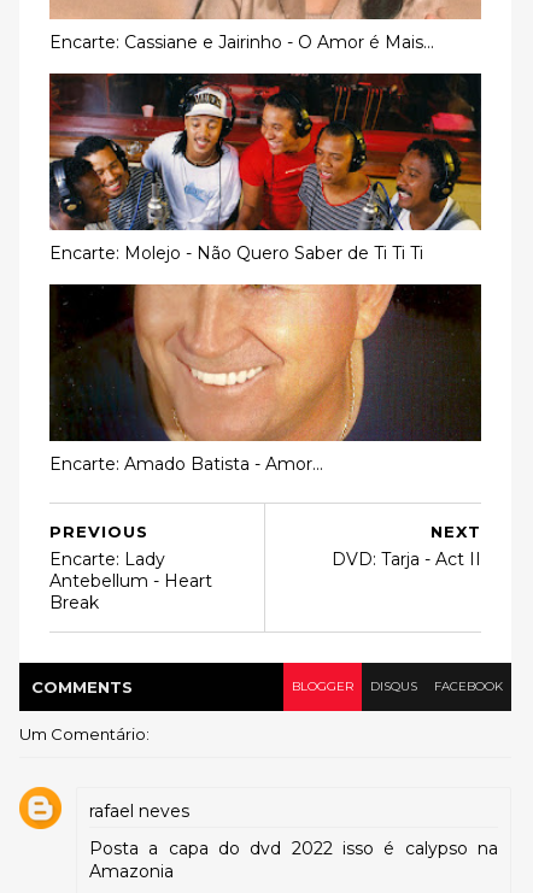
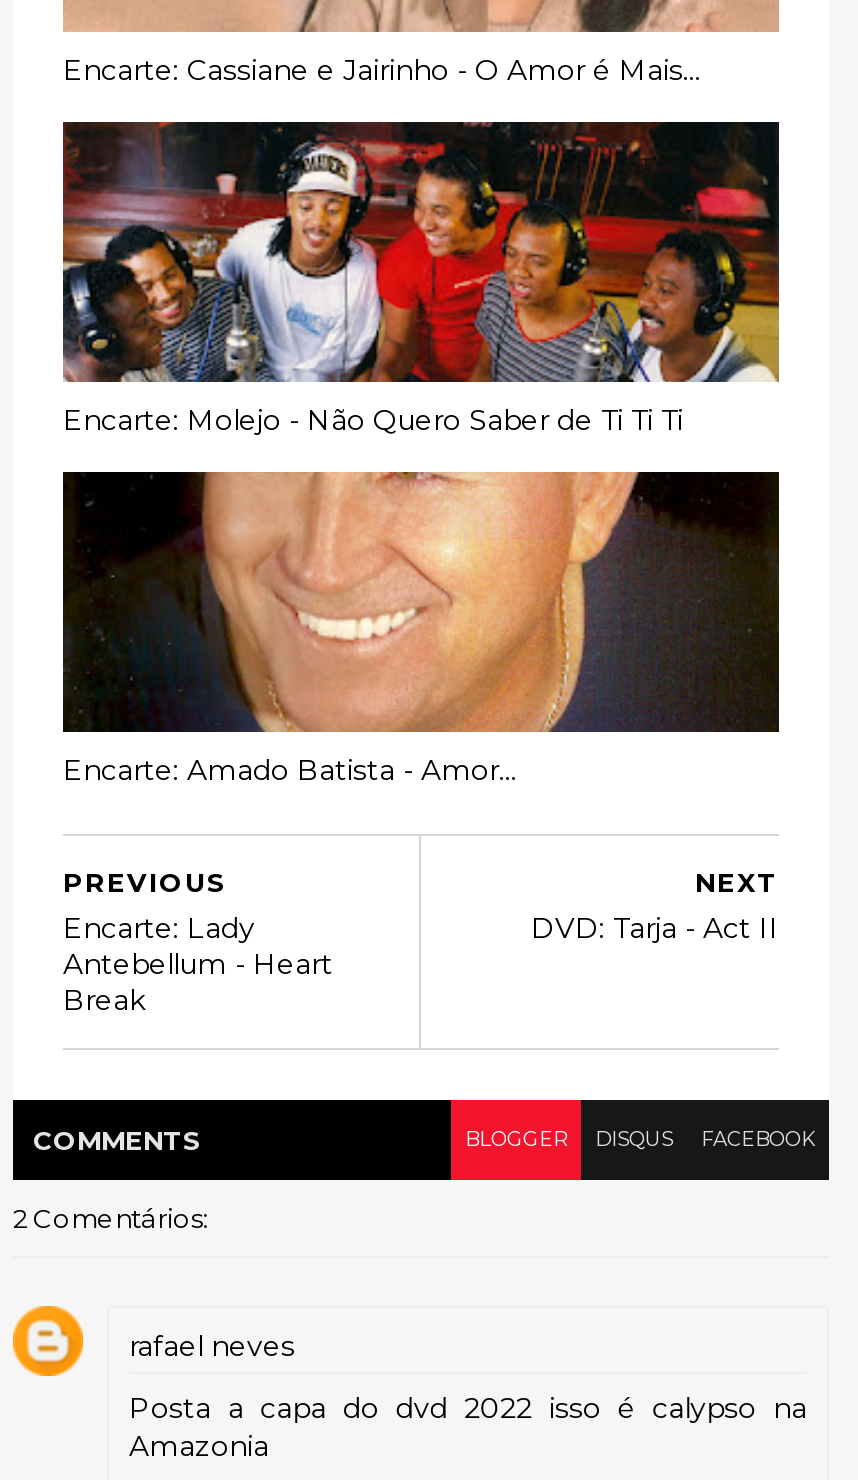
[19,724,150,744] Um Comentário: -> [13,1202,209,1234] 2 Comentários:

